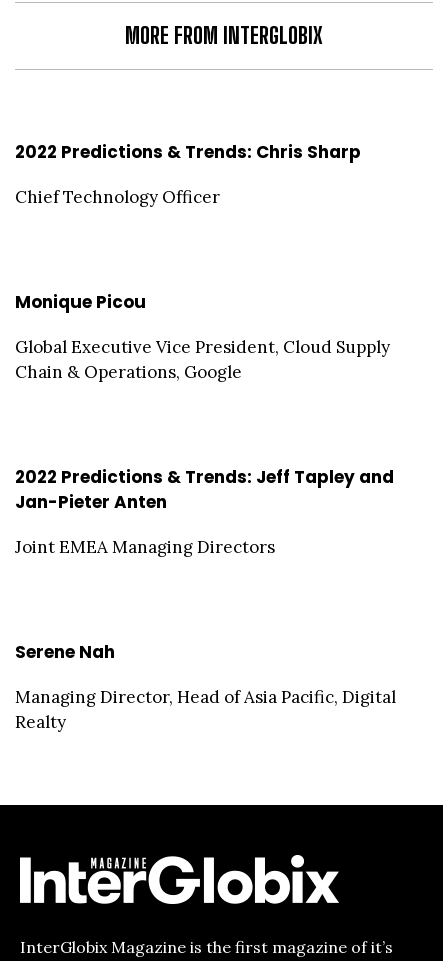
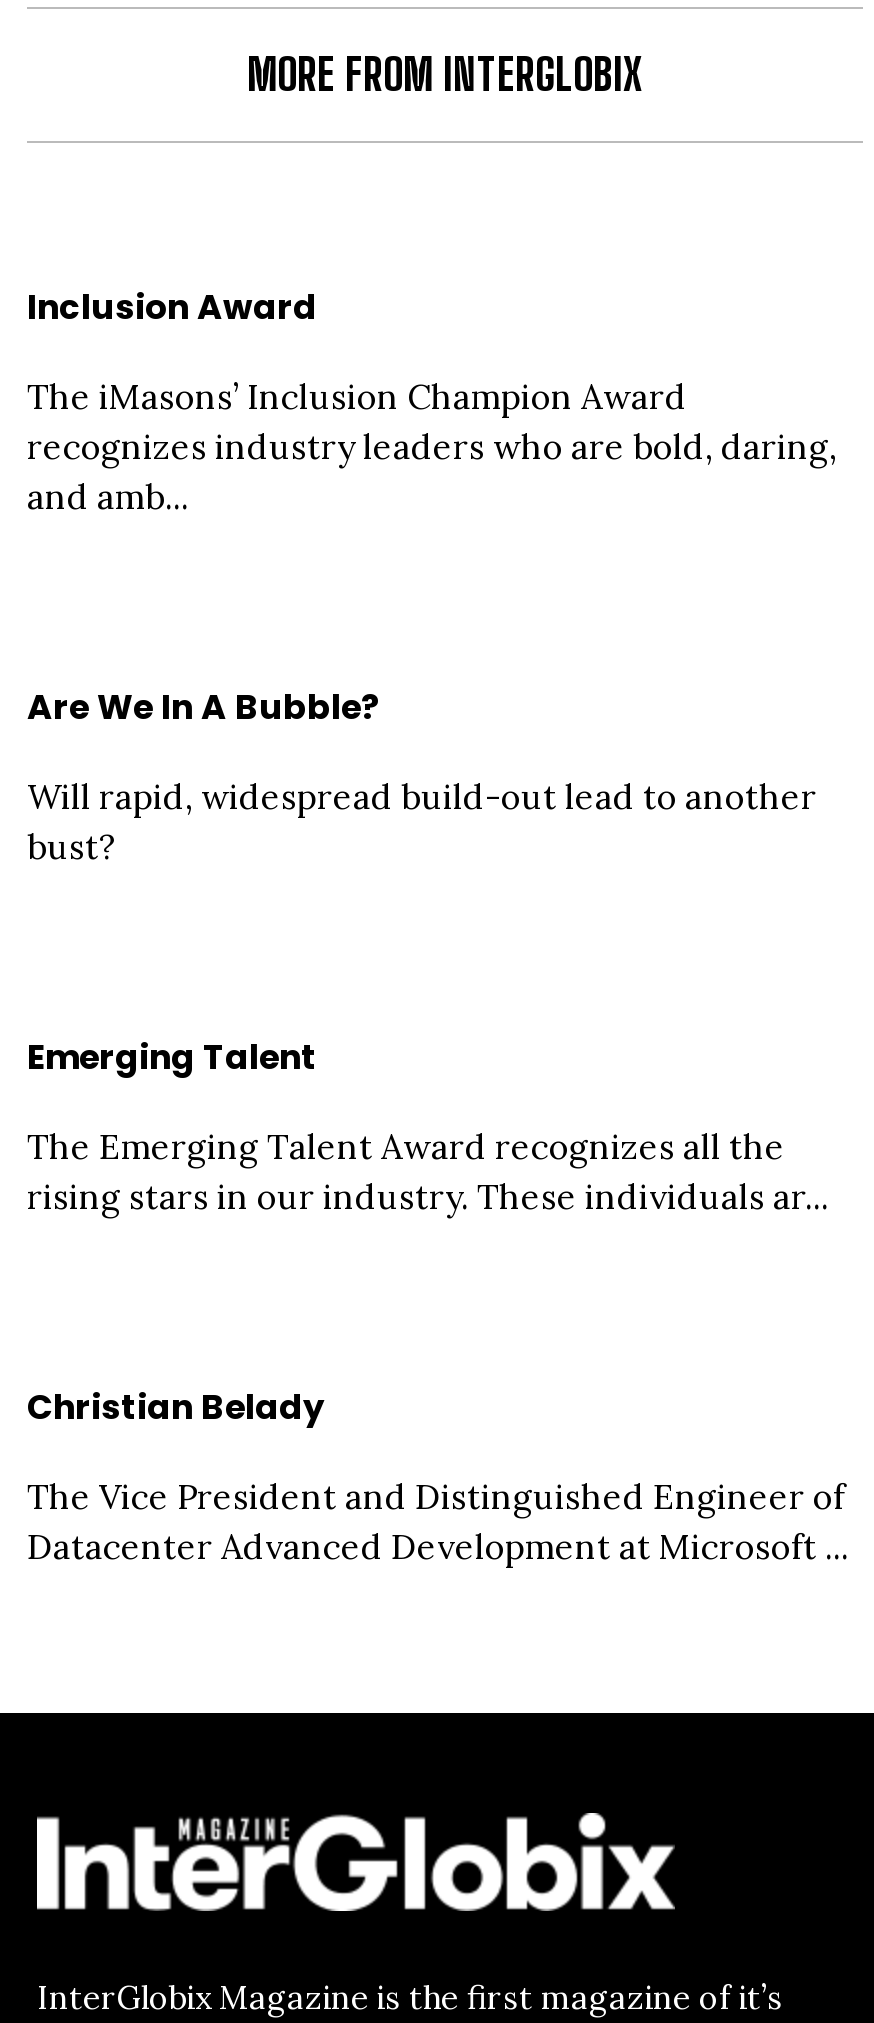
[15,140,361,164] 2022 Predictions & Trends: Chris Sharp -> [27,282,317,330] Inclusion Award
[15,186,220,208] Chief Technology Officer -> [27,374,837,518] The iMasons’ Inclusion Champion Award | recognizes industry leaders who are bold, daring, | and amb...
[15,290,146,314] Monique Picou -> [27,682,381,730] Are We In A Bubble?
[15,336,390,383] Global Executive Vice President, Cloud Supply | Chain & Operations, Google -> [27,774,817,868] Will rapid, widespread build-out lead to another | bust?
[15,465,394,514] 2022 Predictions & Trends: Jeff Tapley and | Jan-Pieter Anten -> [27,1032,317,1080] Emerging Talent
[15,536,275,558] Joint EMEA Managing Directors -> [27,1124,829,1218] The Emerging Talent Award recognizes all the | rising stars in our industry. These individuals ar...
[15,640,115,664] Serene Nah -> [27,1382,325,1430] Christian Belady
[15,686,396,733] Managing Director, Head of Asia Pacific, Digital | Realty -> [27,1474,849,1568] The Vice President and Distinguished Engineer of | Datacenter Advanced Development at Microsoft ...

